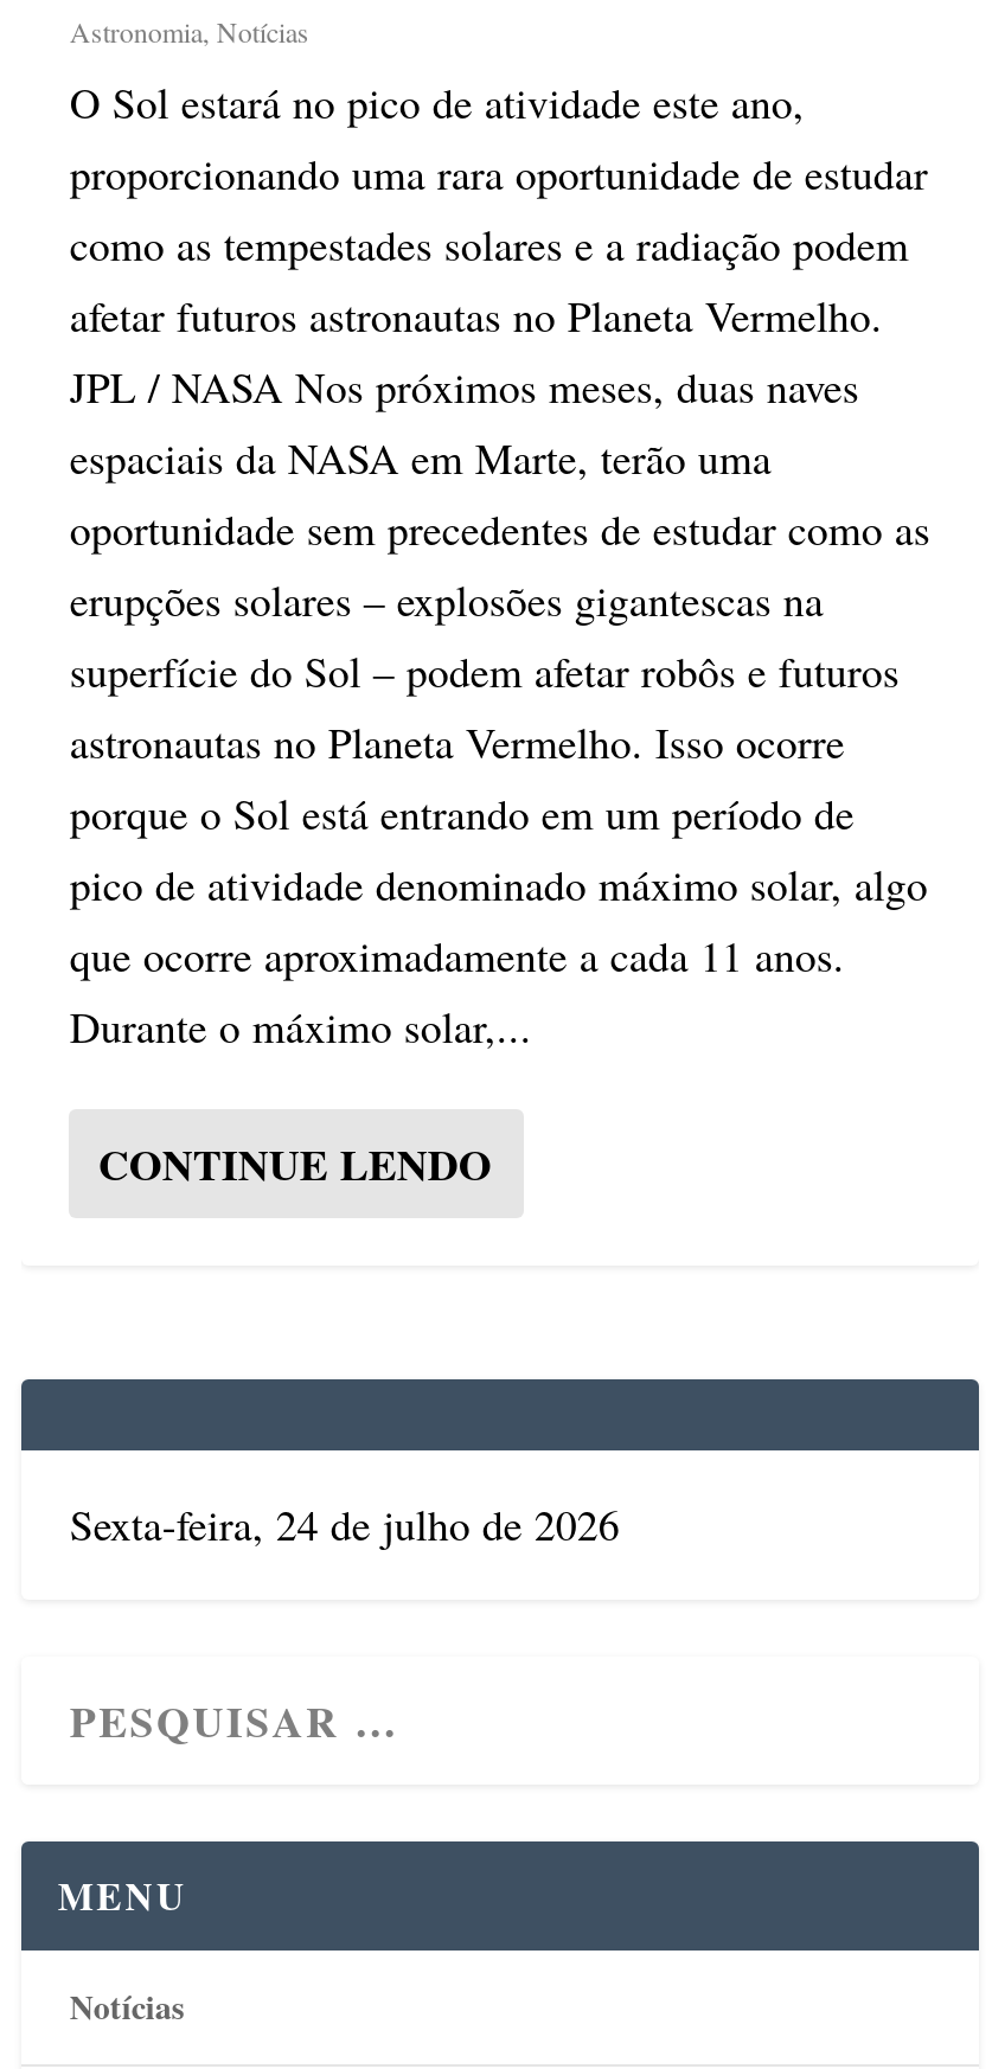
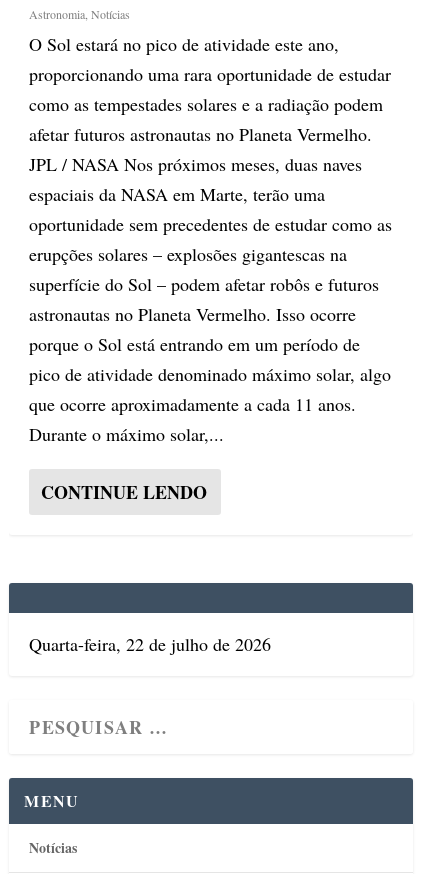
[70,1495,620,1552] Sexta-feira, 24 de julho de 2026 -> [29,632,271,656] Quarta-feira, 22 de julho de 2026

